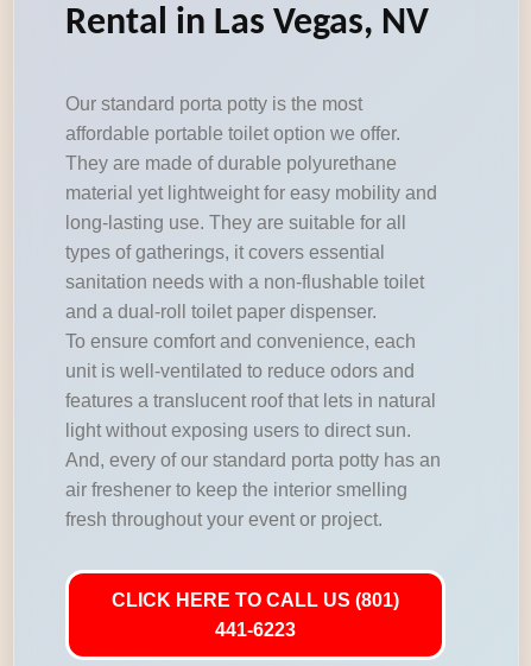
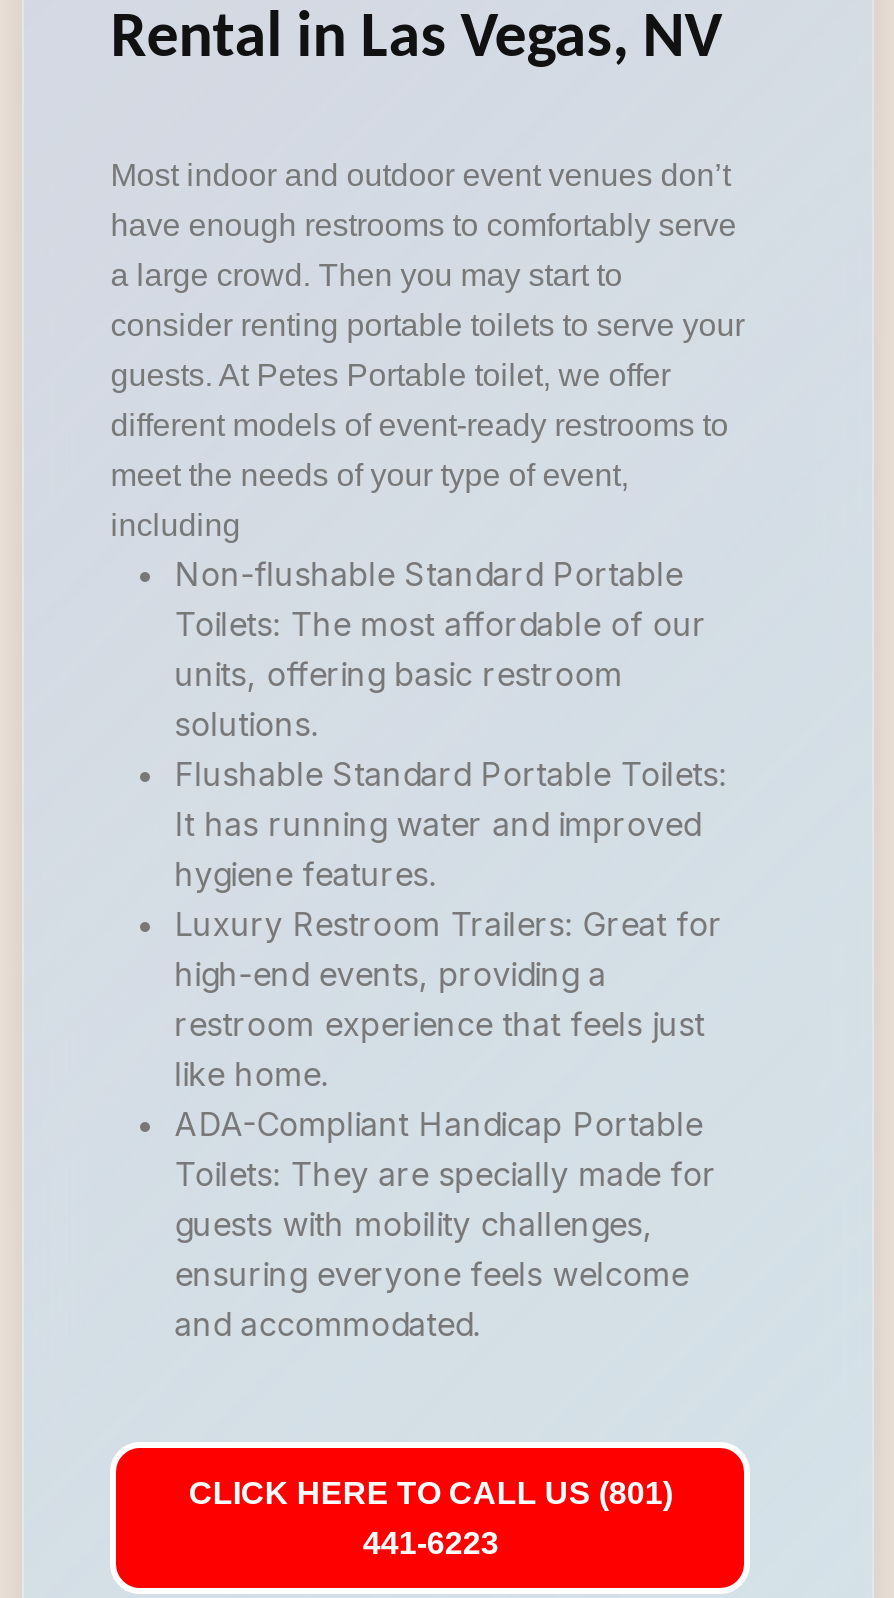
[66,94,441,529] Our standard porta potty is the most | affordable portable toilet option we offer. | They are made of durable polyurethane | material yet lightweight for easy mobility and | long-lasting use. They are suitable for all | types of gatherings, it covers essential | sanitation needs with a non-flushable toilet | and a dual-roll toilet paper dispenser. | To ensure comfort and convenience, each | unit is well-ventilated to reduce odors and | features a translucent roof that lets in natural | light without exposing users to direct sun. | And, every of our standard porta potty has an | air freshener to keep the interior smelling | fresh throughout your event or project. -> [110,158,744,1344] Most indoor and outdoor event venues don’t | have enough restrooms to comfortably serve | a large crowd. Then you may start to | consider renting portable toilets to serve your | guests. At Petes Portable toilet, we offer | different models of event-ready restrooms to | meet the needs of your type of event, | including | Non-flushable Standard Portable | Toilets: The most affordable of our | units, offering basic restroom | solutions. | Flushable Standard Portable Toilets: | It has running water and improved | hygiene features. | Luxury Restroom Trailers: Great for | high-end events, providing a | restroom experience that feels just | like home. | ADA-Compliant Handicap Portable | Toilets: They are specially made for | guests with mobility challenges, | ensuring everyone feels welcome | and accommodated.

